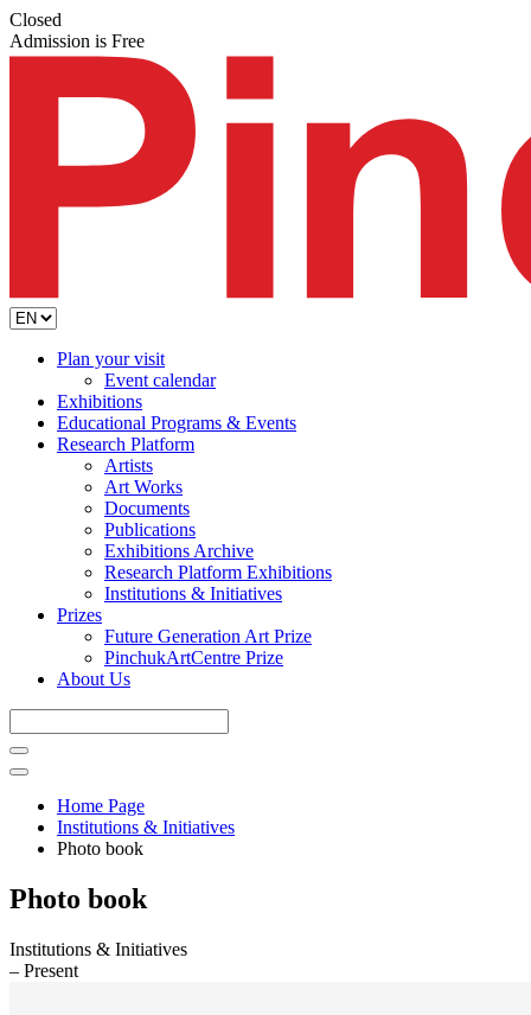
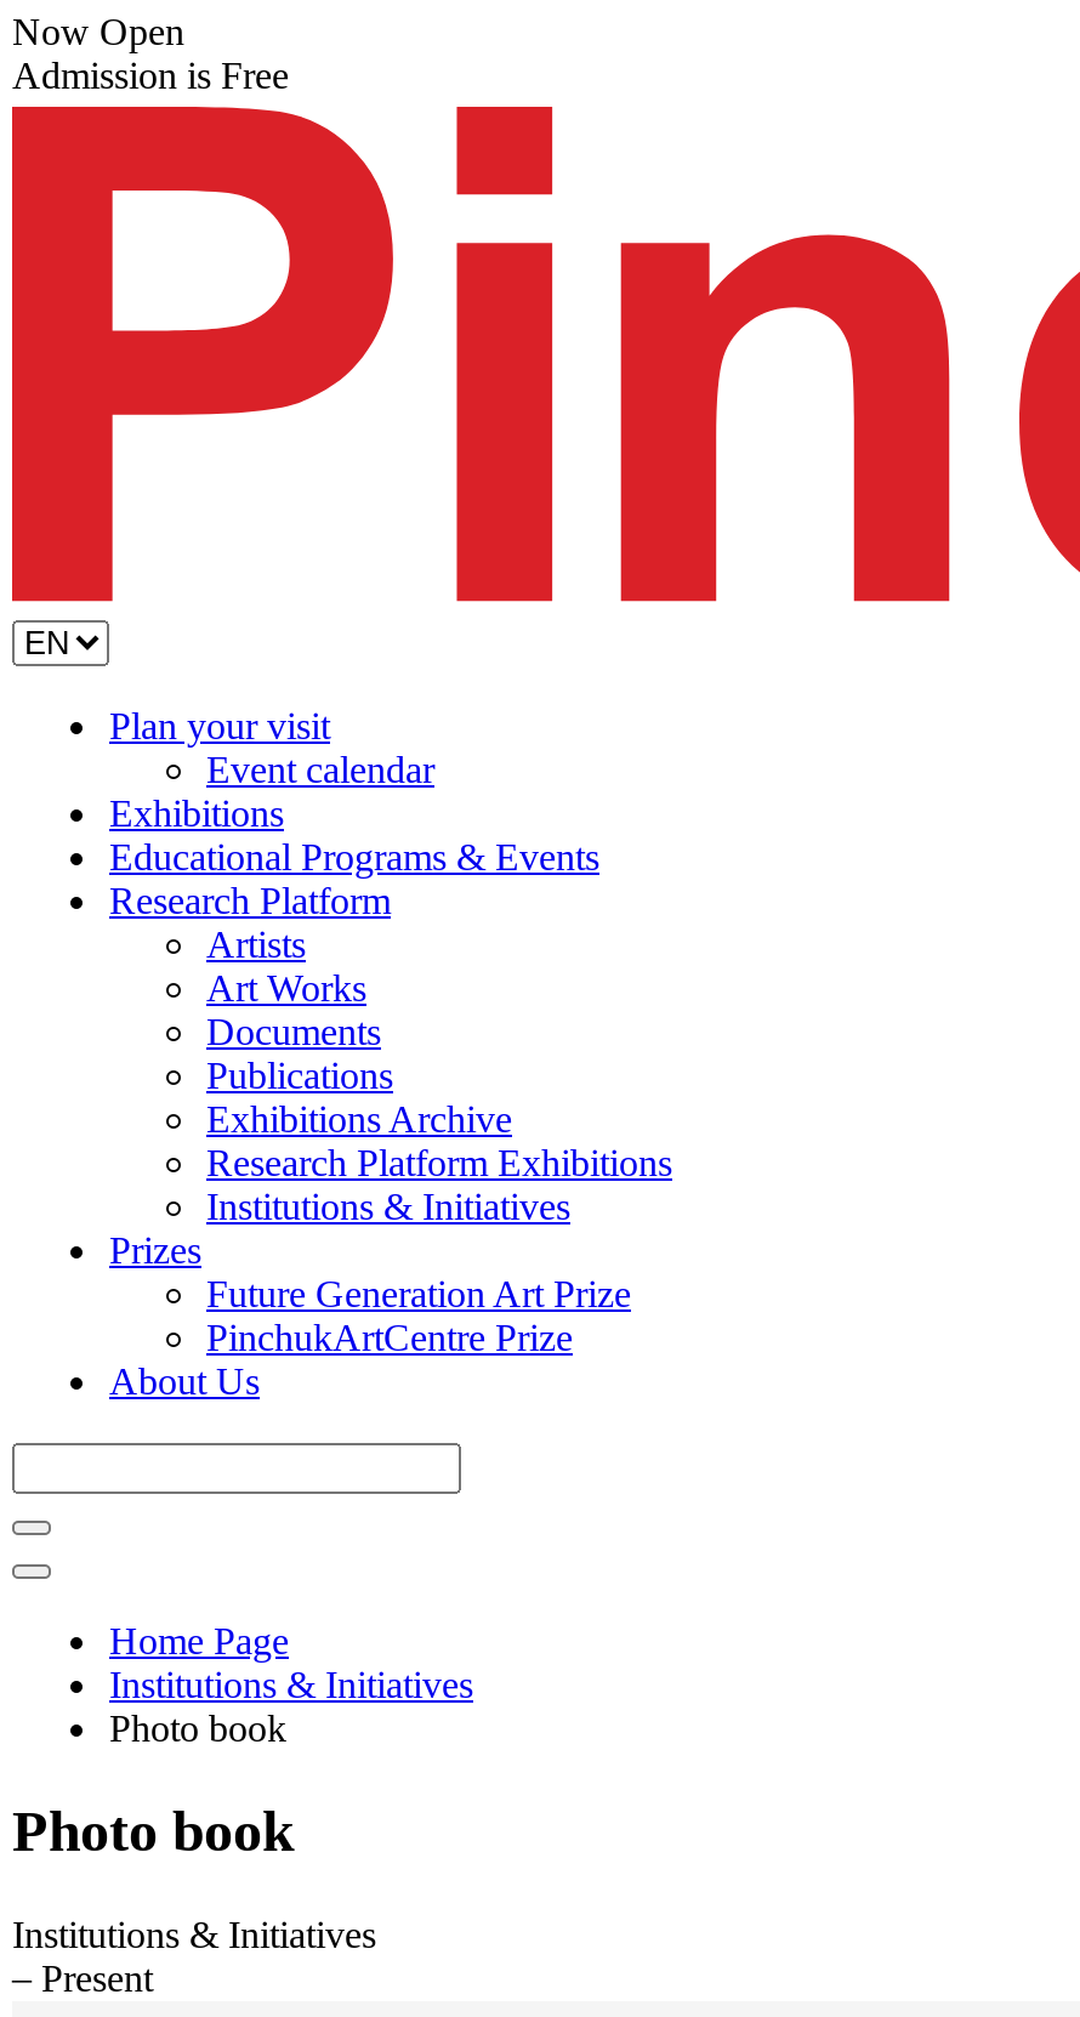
[9,9,62,30] Closed -> [12,11,184,52] Now Open

